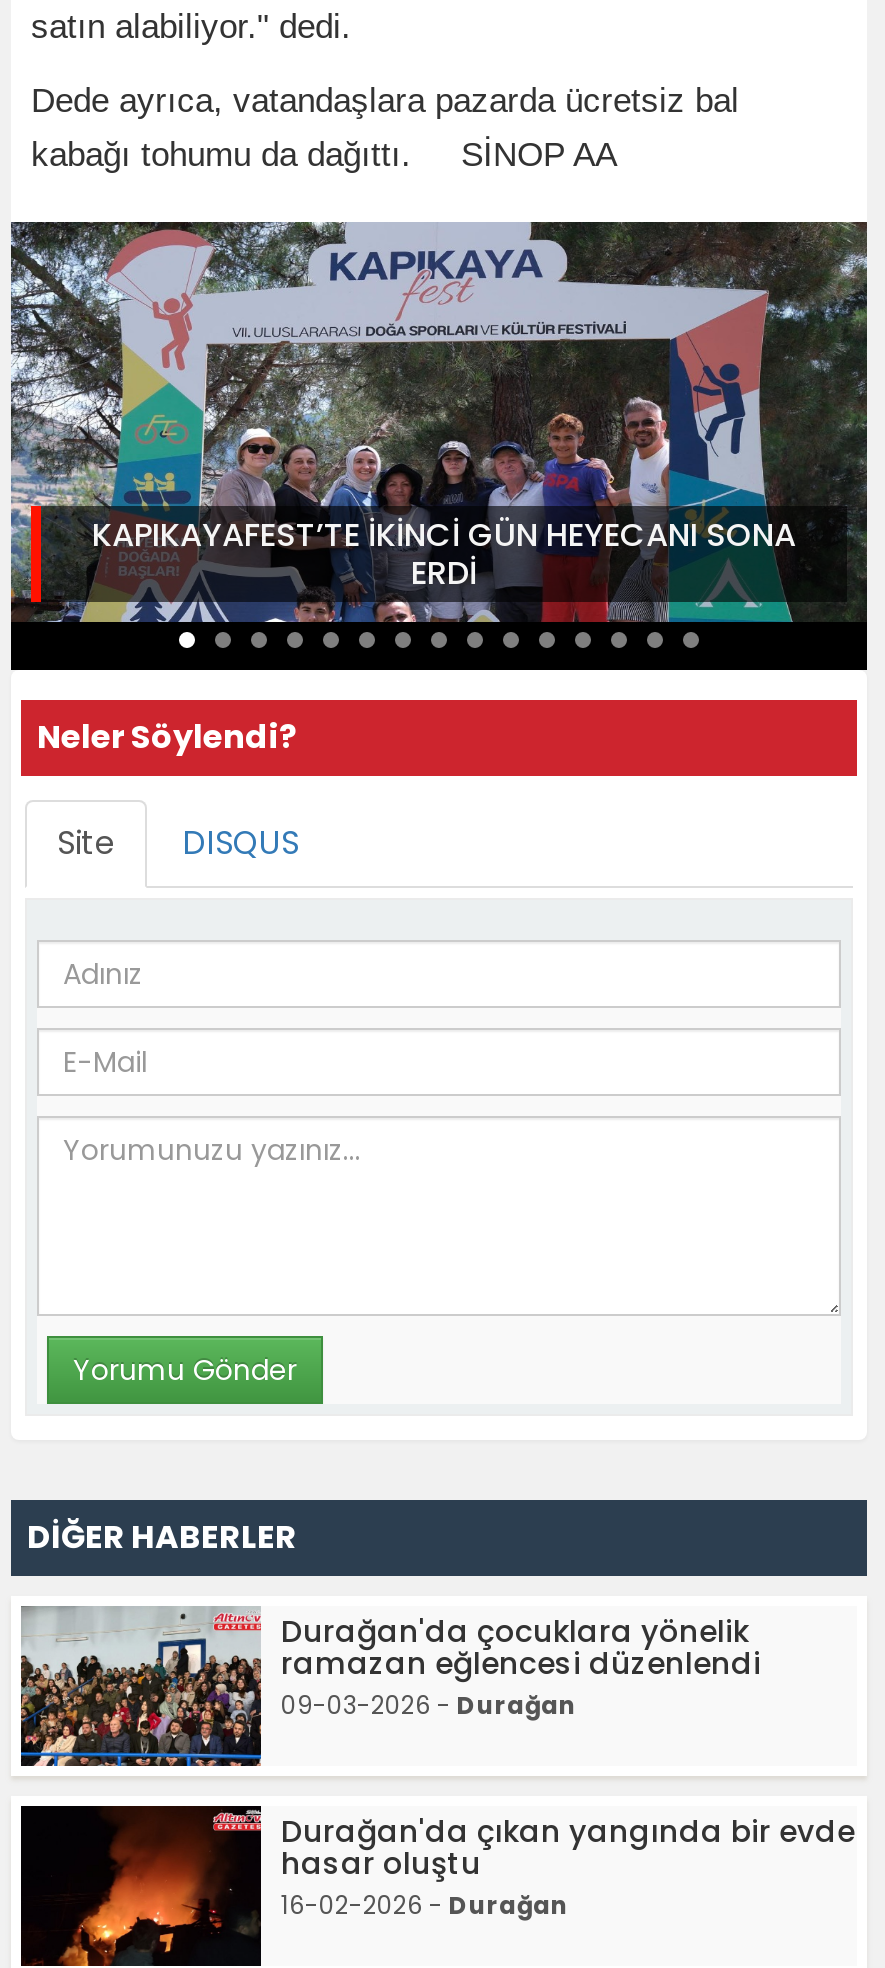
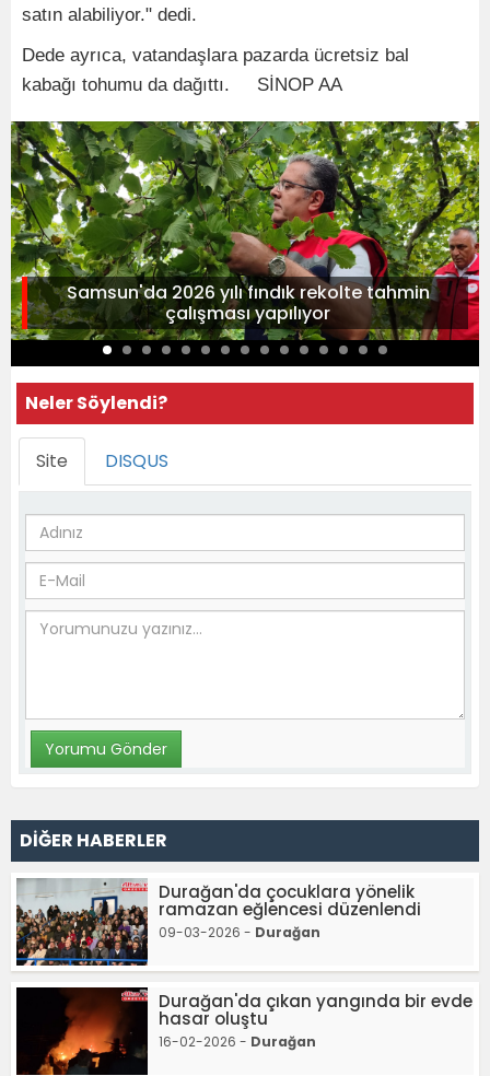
[9,220,869,624] [image] | KAPIKAYAFEST’TE İKİNCİ GÜN HEYECANI SONA | ERDİ -> [10,120,480,341] [image] | Samsun'da 2026 yılı fındık rekolte tahmin | çalışması yapılıyor

